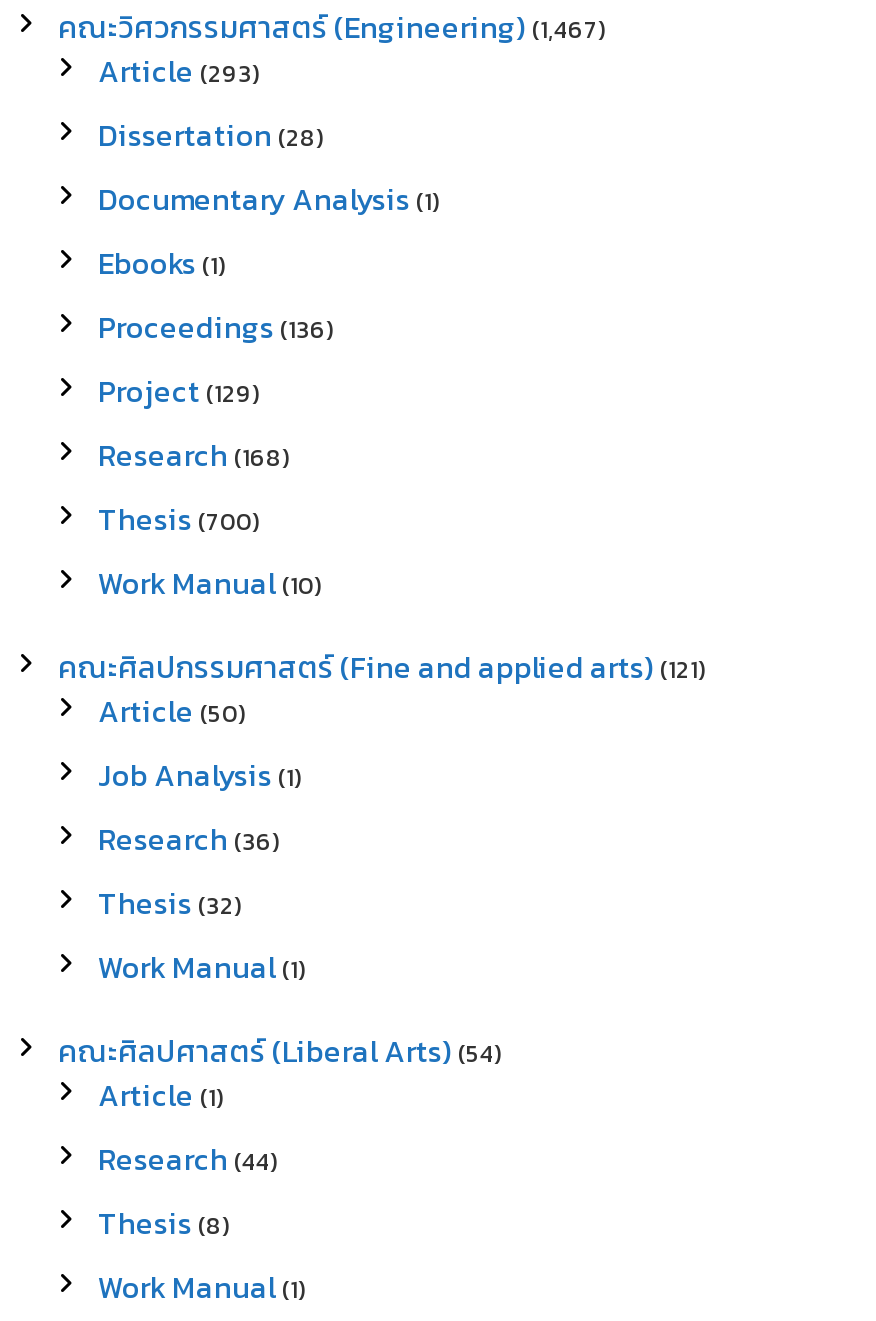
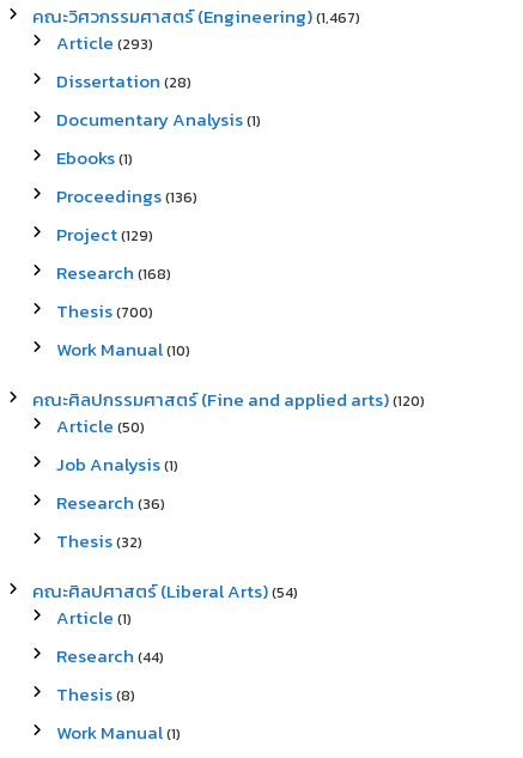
[58,644,706,690] คณะศิลปกรรมศาสตร์ (Fine and applied arts) (121) -> [32,386,425,413] คณะศิลปกรรมศาสตร์ (Fine and applied arts) (120)
[98,944,306,990] Work Manual(1) -> none

